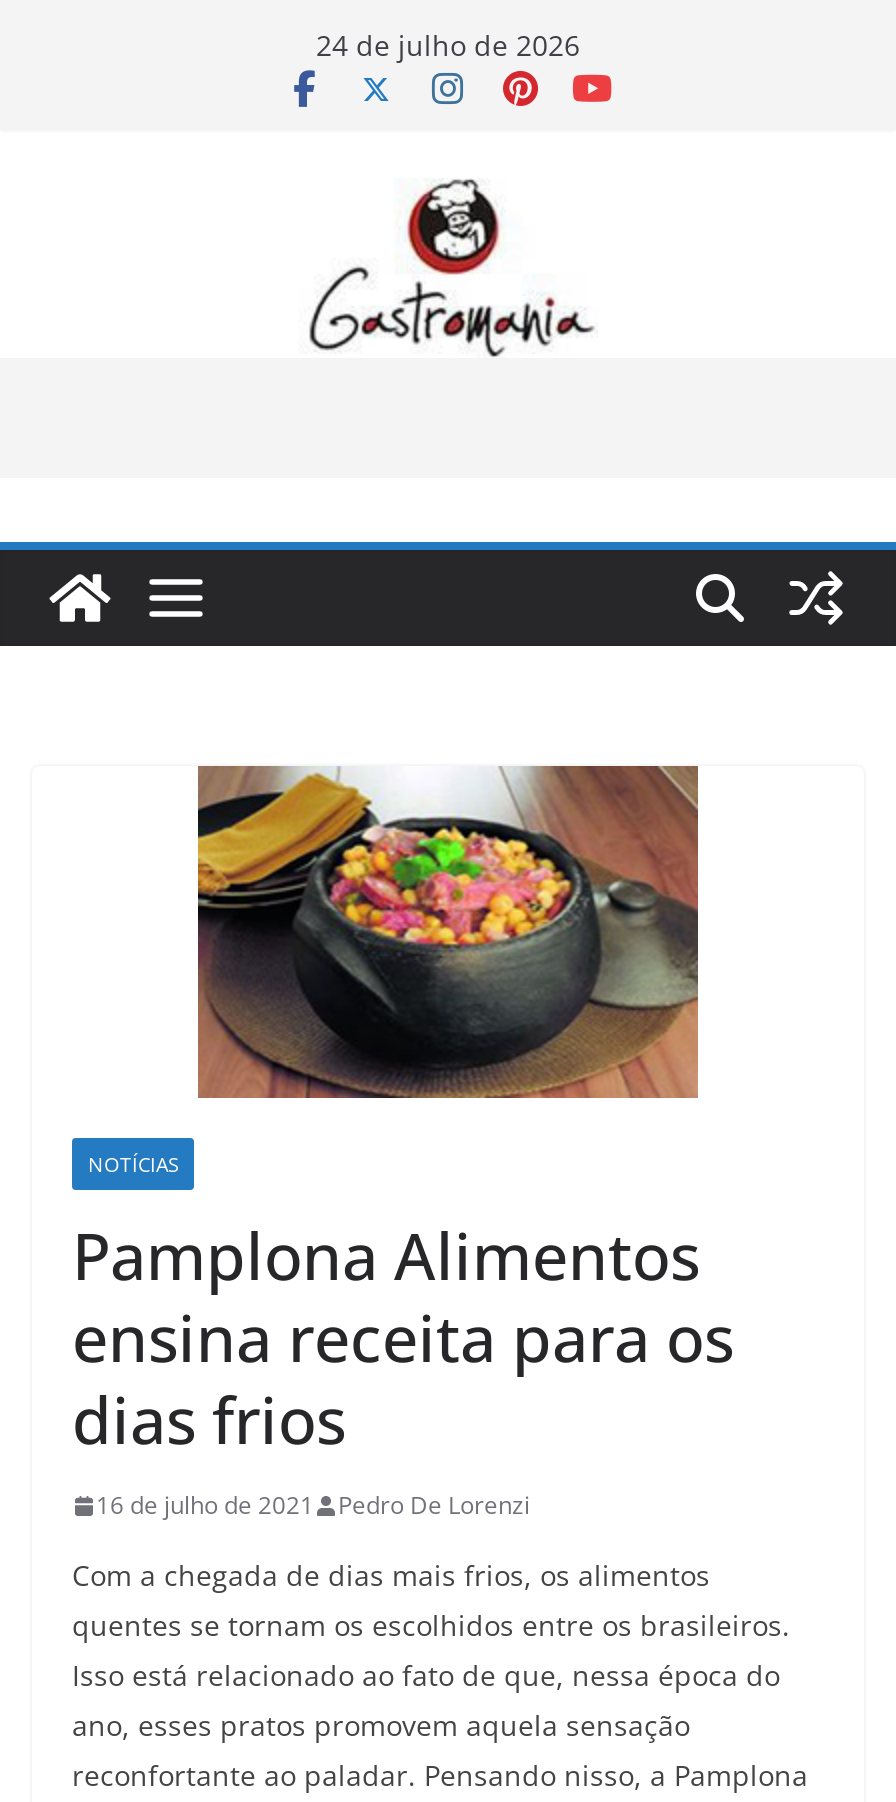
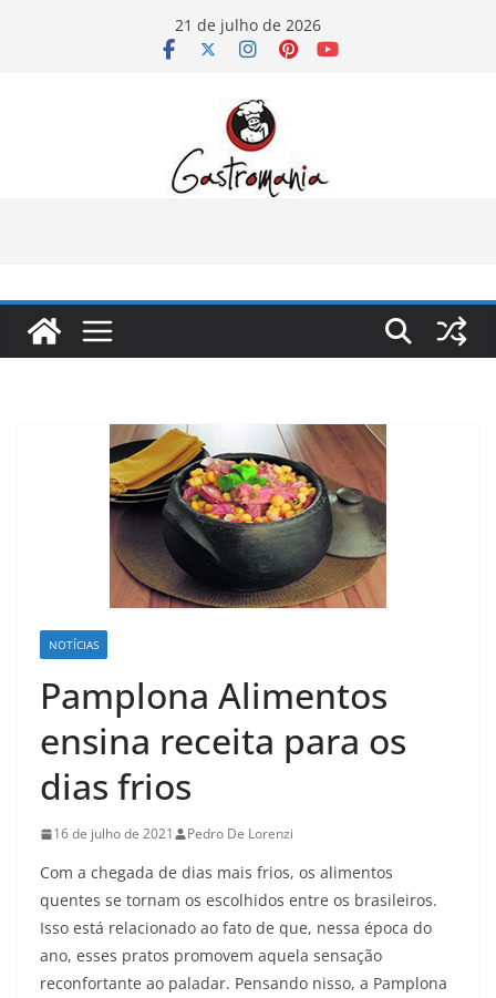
[316,26,580,64] 24 de julho de 2026 -> [175,14,321,35] 21 de julho de 2026

